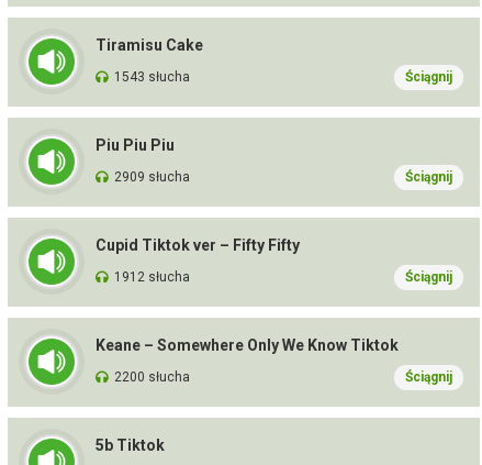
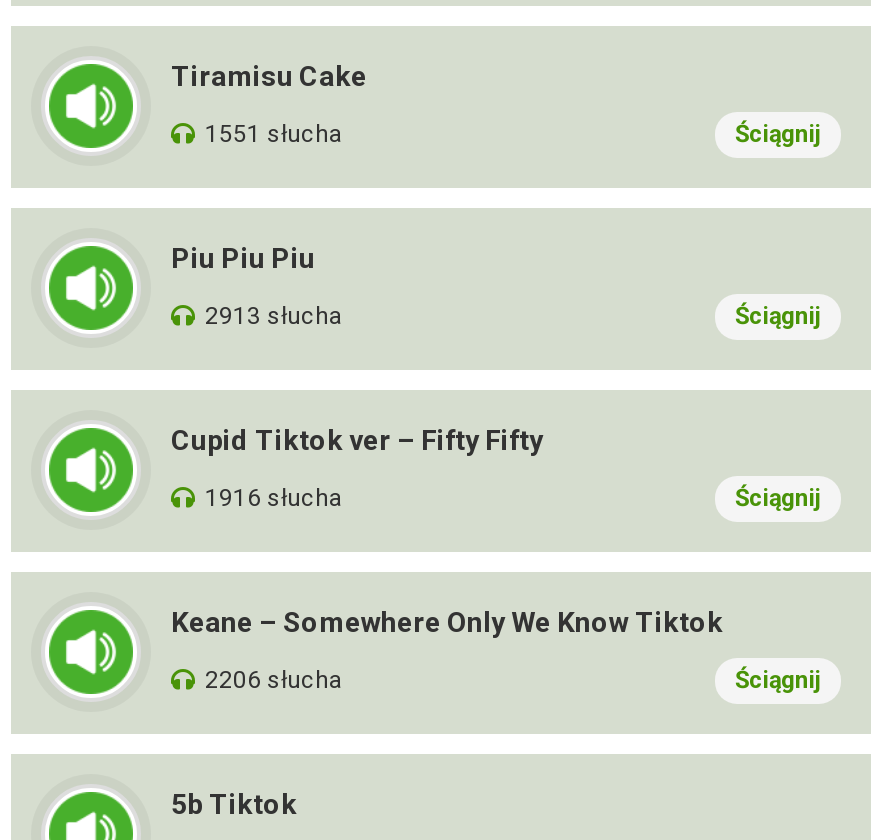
[114,69,190,85] 1543 słucha -> [205,120,343,148] 1551 słucha
[114,169,190,185] 2909 słucha -> [205,302,343,330] 2913 słucha
[114,269,190,285] 1912 słucha -> [205,484,343,512] 1916 słucha
[114,369,190,385] 2200 słucha -> [205,666,343,694] 2206 słucha

